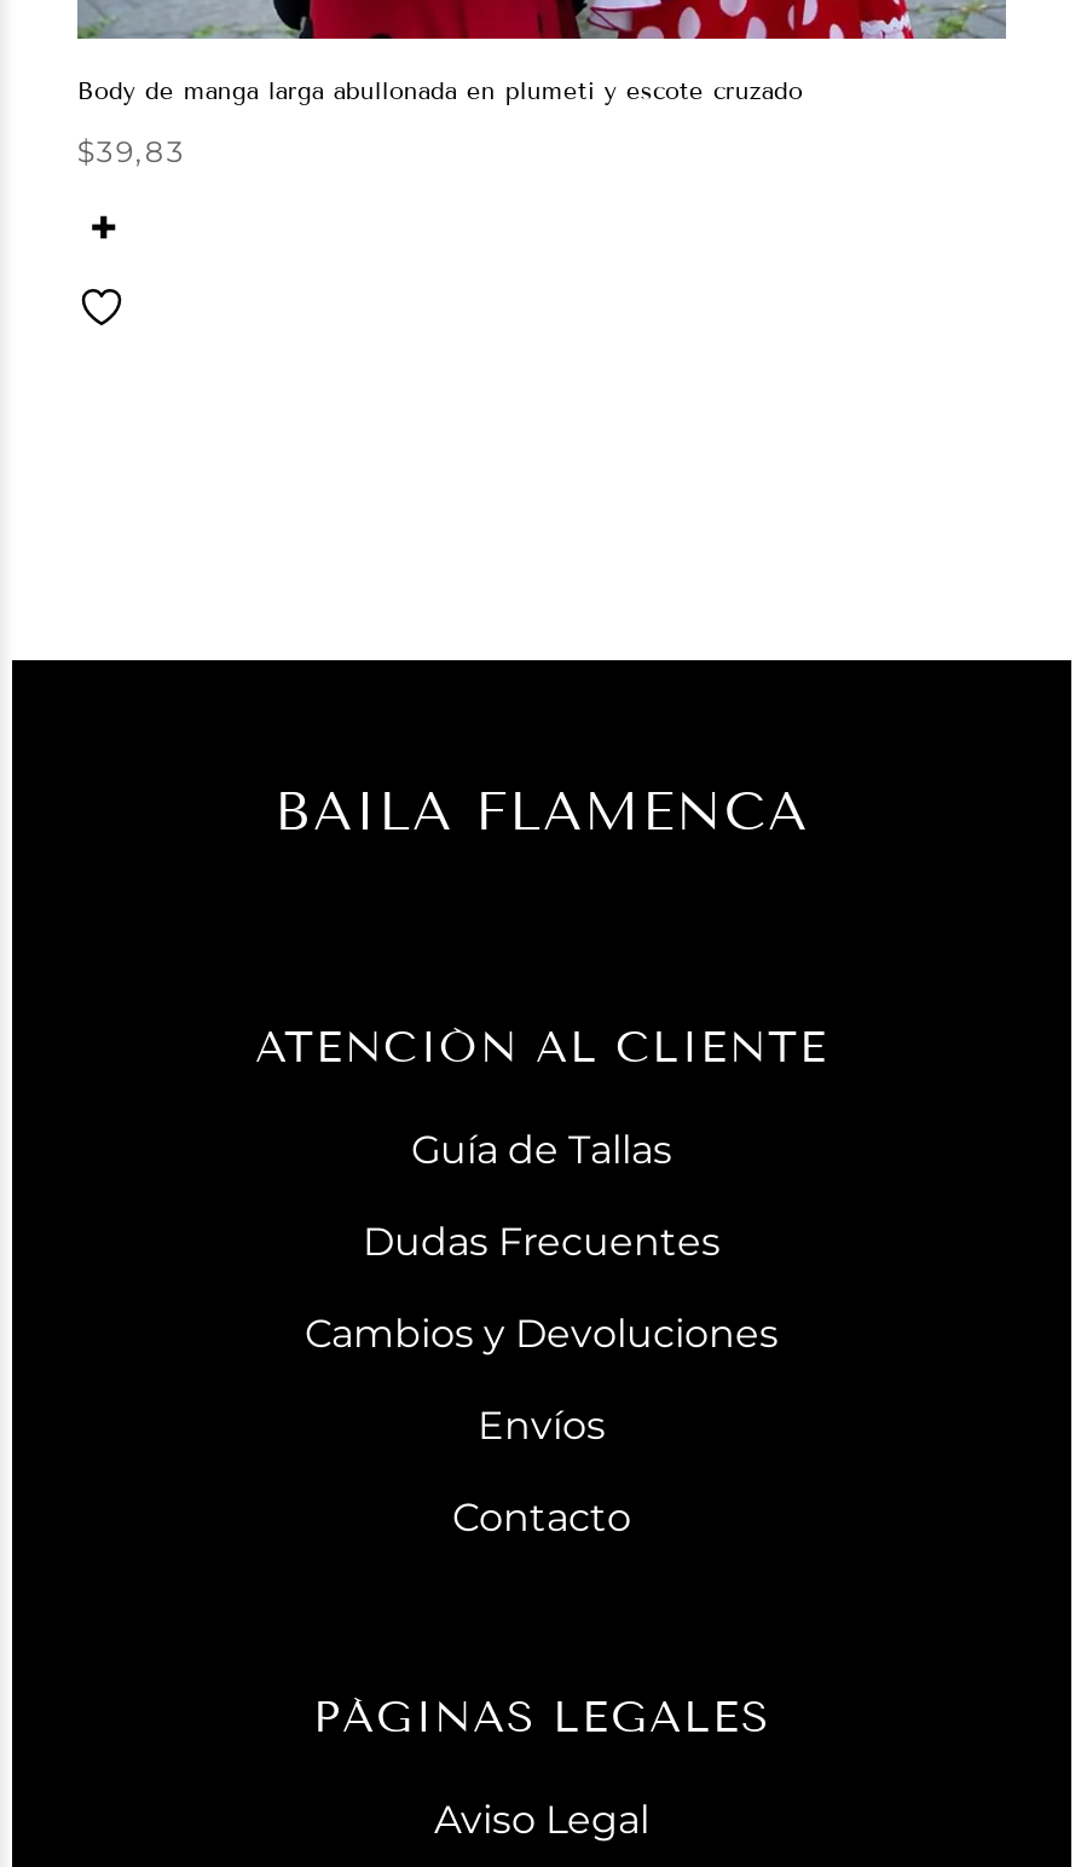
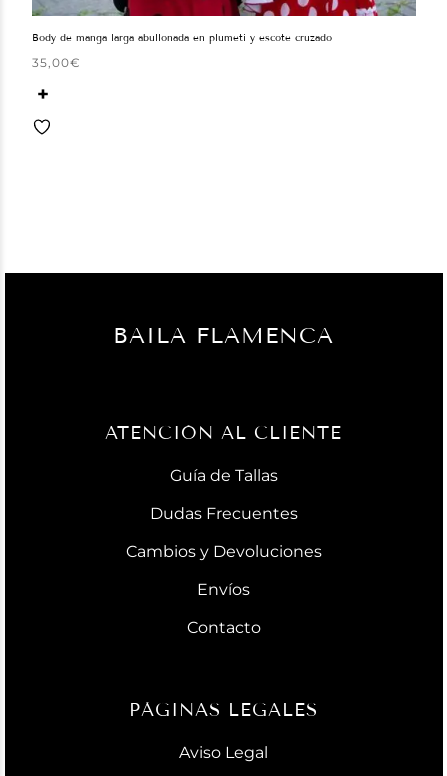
[77,134,186,170] $39,83 -> [32,55,81,70] 35,00 €

